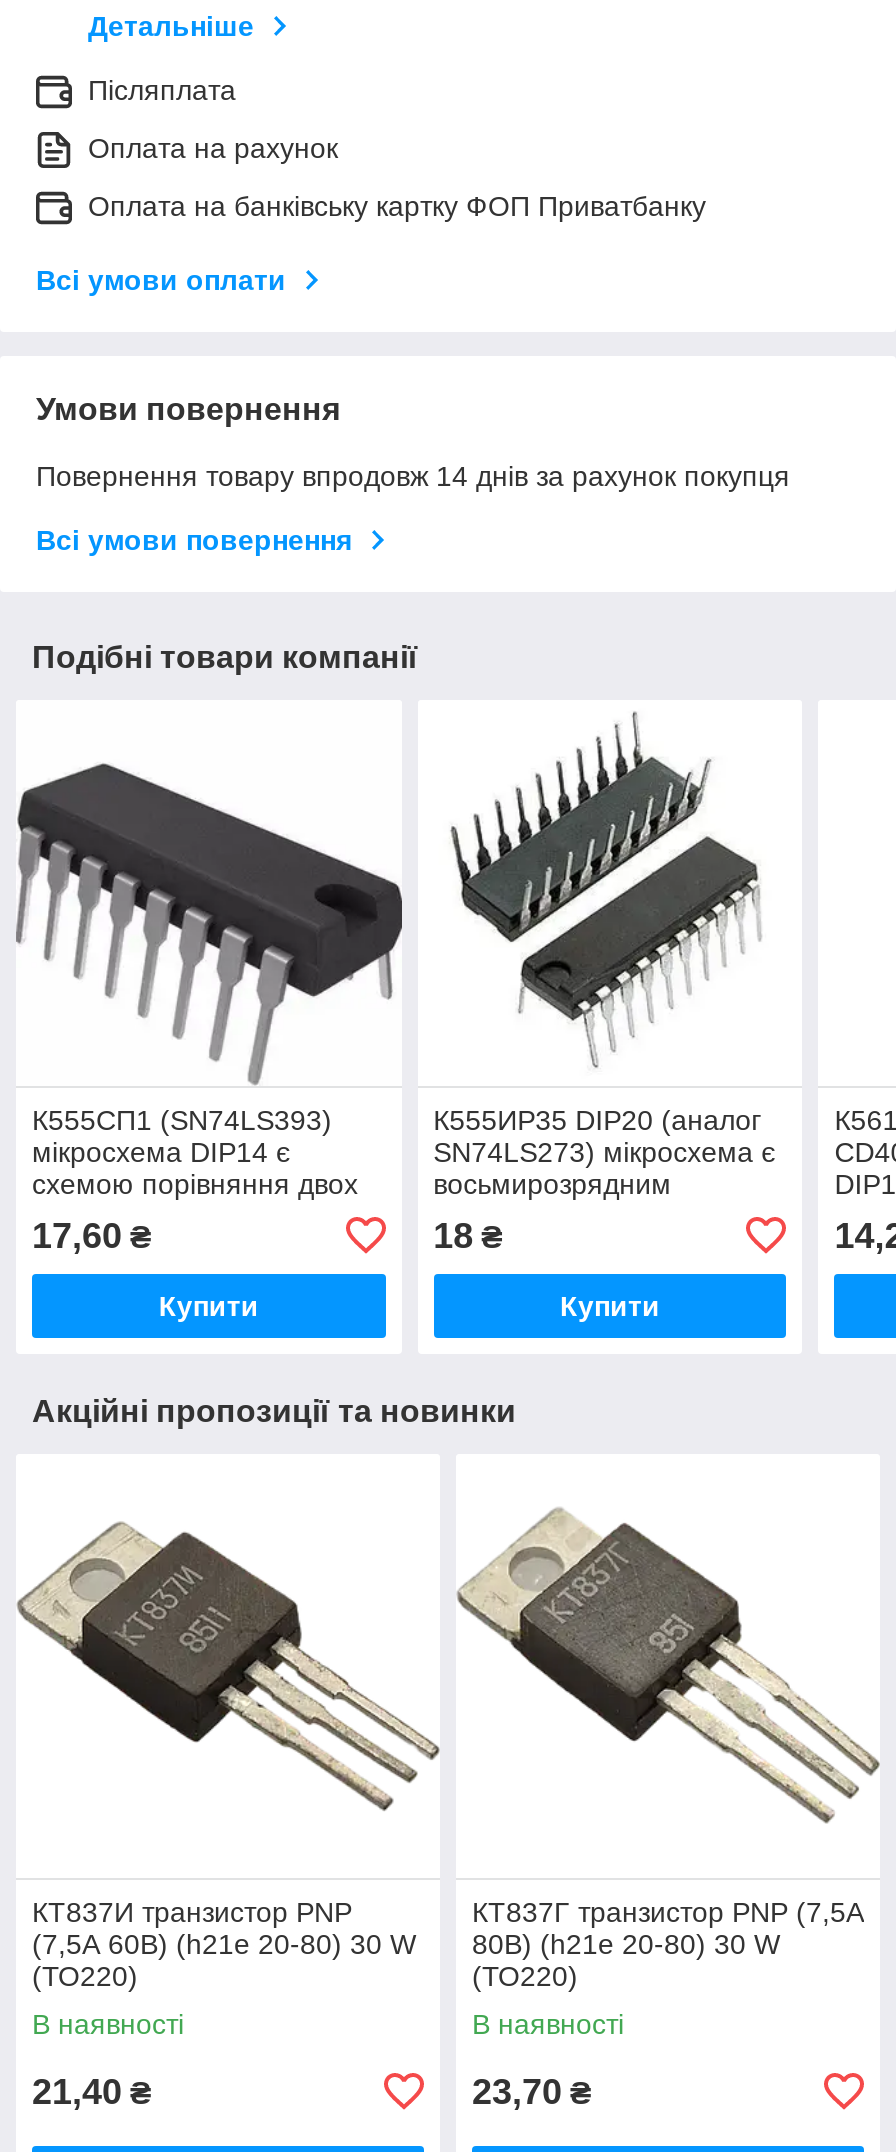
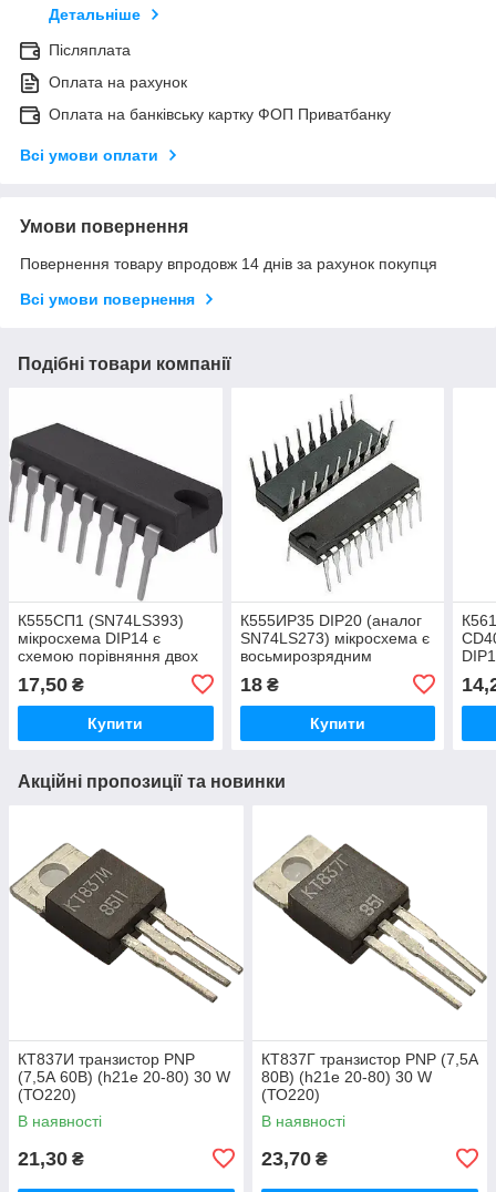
[32,1216,152,1256] 17,60 ₴ -> [18,673,84,695] 17,50 ₴
[32,2072,152,2112] 21,40 ₴ -> [18,1147,84,1170] 21,30 ₴

